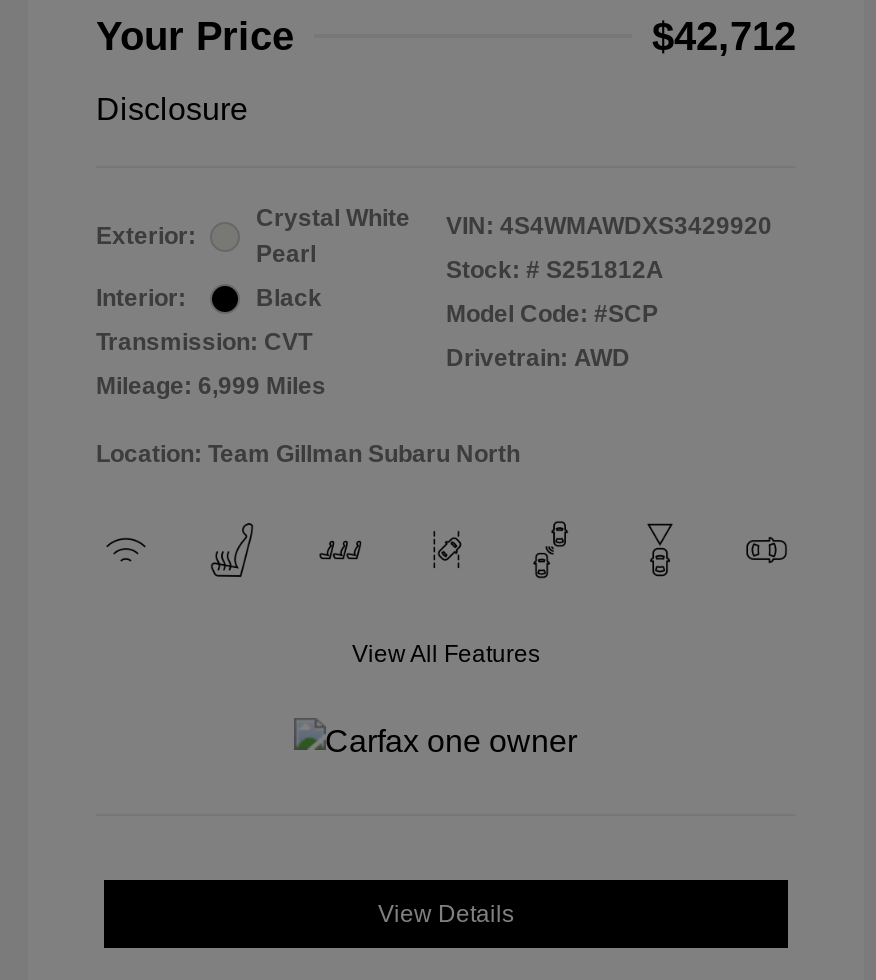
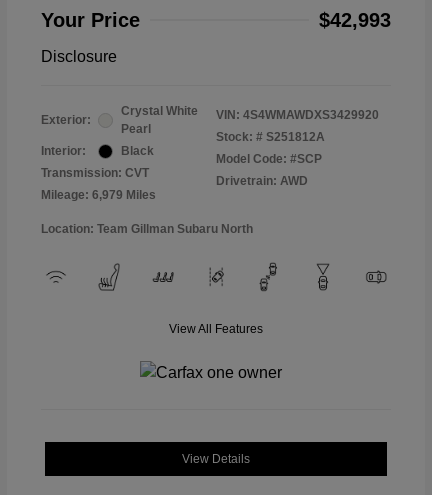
[652,14,796,58] $42,712 -> [319,9,391,31] $42,993
[96,372,326,400] Mileage: 6,999 Miles -> [41,188,156,202] Mileage: 6,979 Miles

